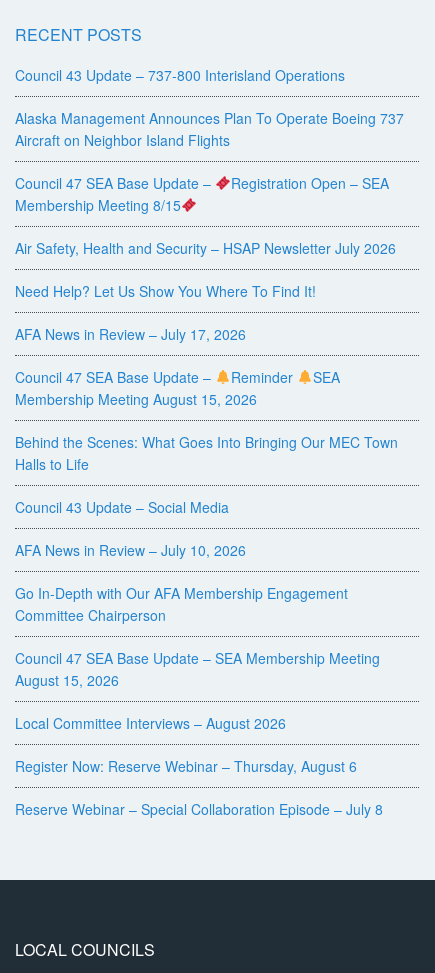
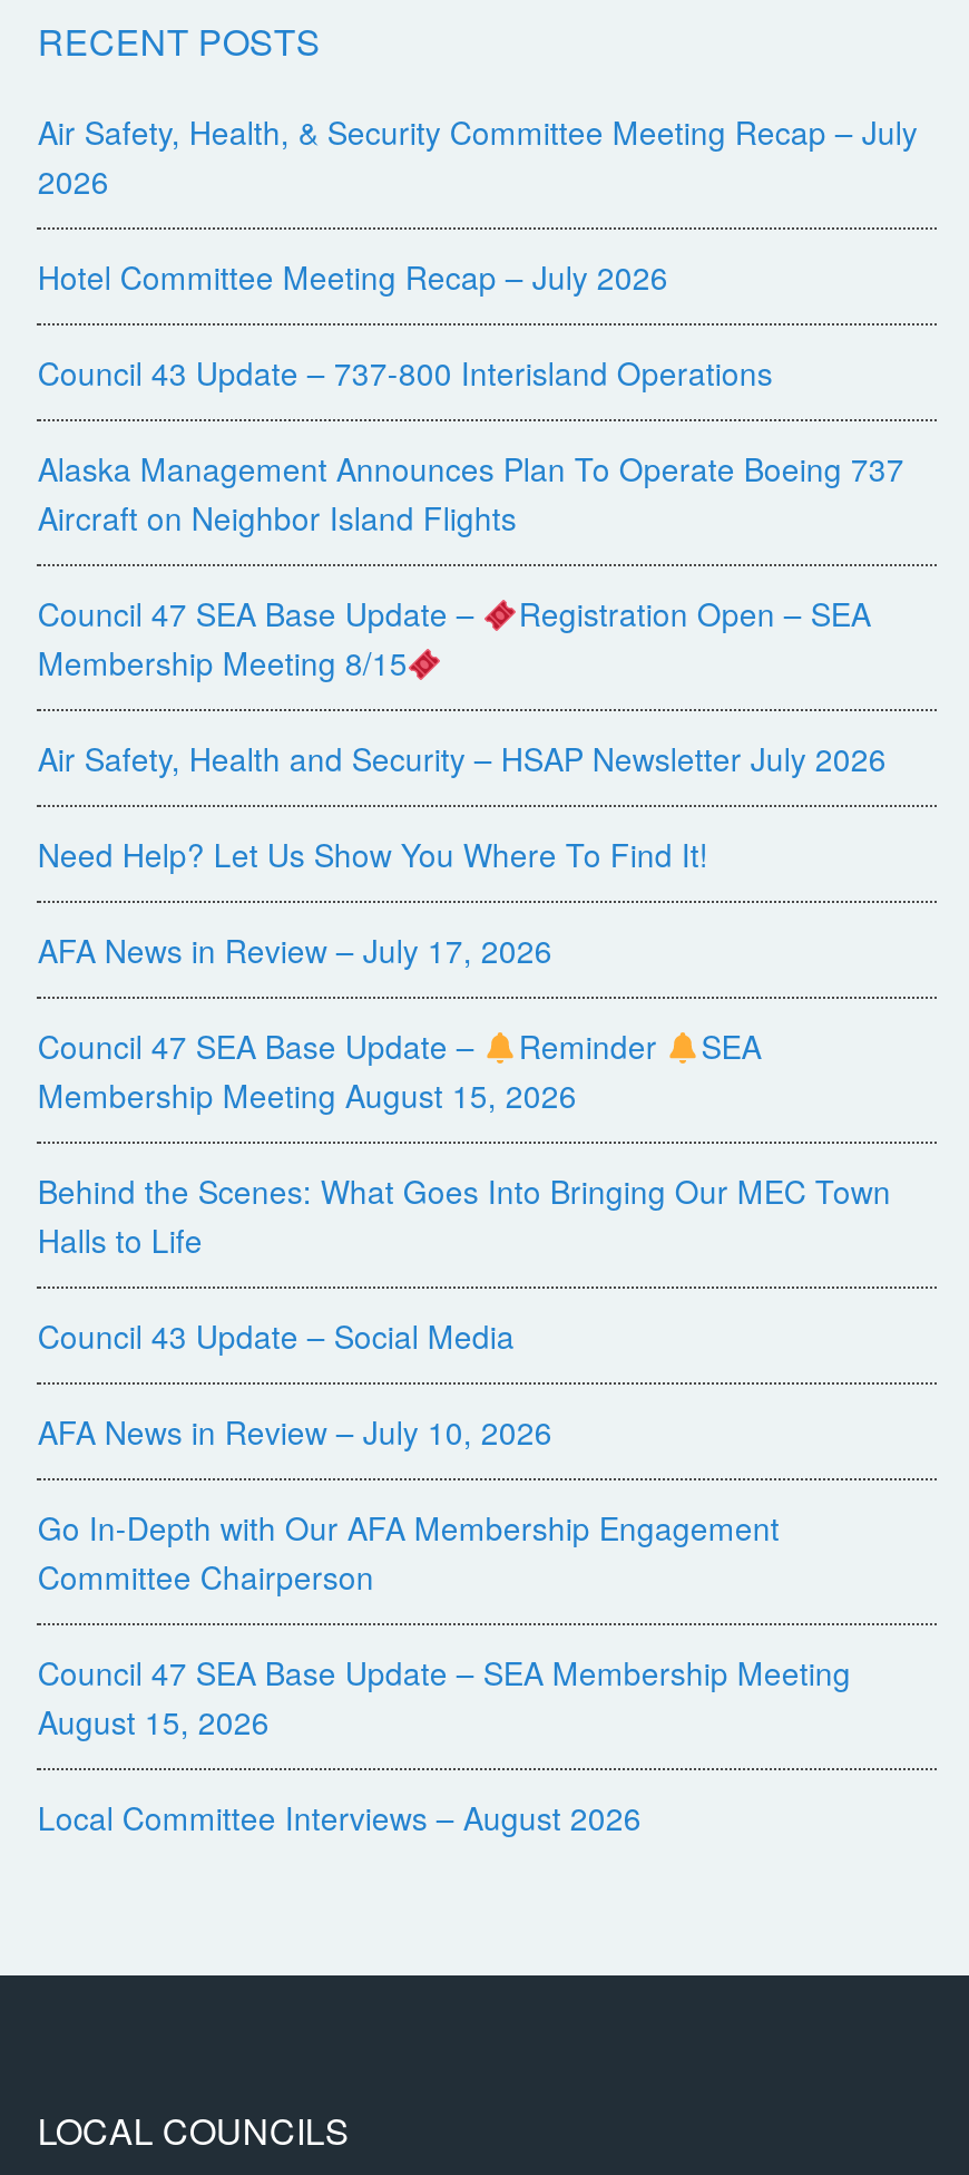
none -> [38,111,918,300] Air Safety, Health, & Security Committee Meeting Recap – July | 2026 | Hotel Committee Meeting Recap – July 2026
moved [15,65,404,733] -> [38,351,904,1841]: Council 43 Update – 737-800 Interisland Operations | Alaska Management Announces Plan To Operate Boeing 737 | Aircraft on Neighbor Island Flights | ... | August 15, 2026 | Local Committee Interviews – August 2026
[15,756,383,819] Register Now: Reserve Webinar – Thursday, August 6 | Reserve Webinar – Special Collaboration Episode – July 8 -> none

